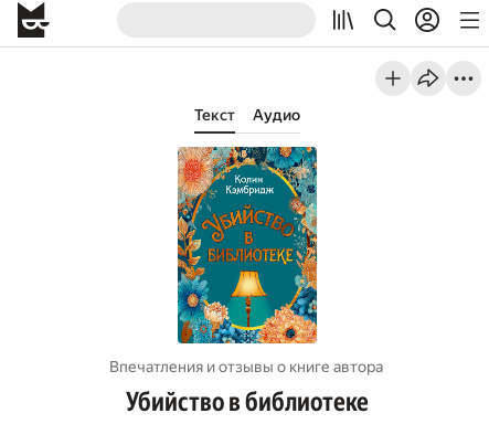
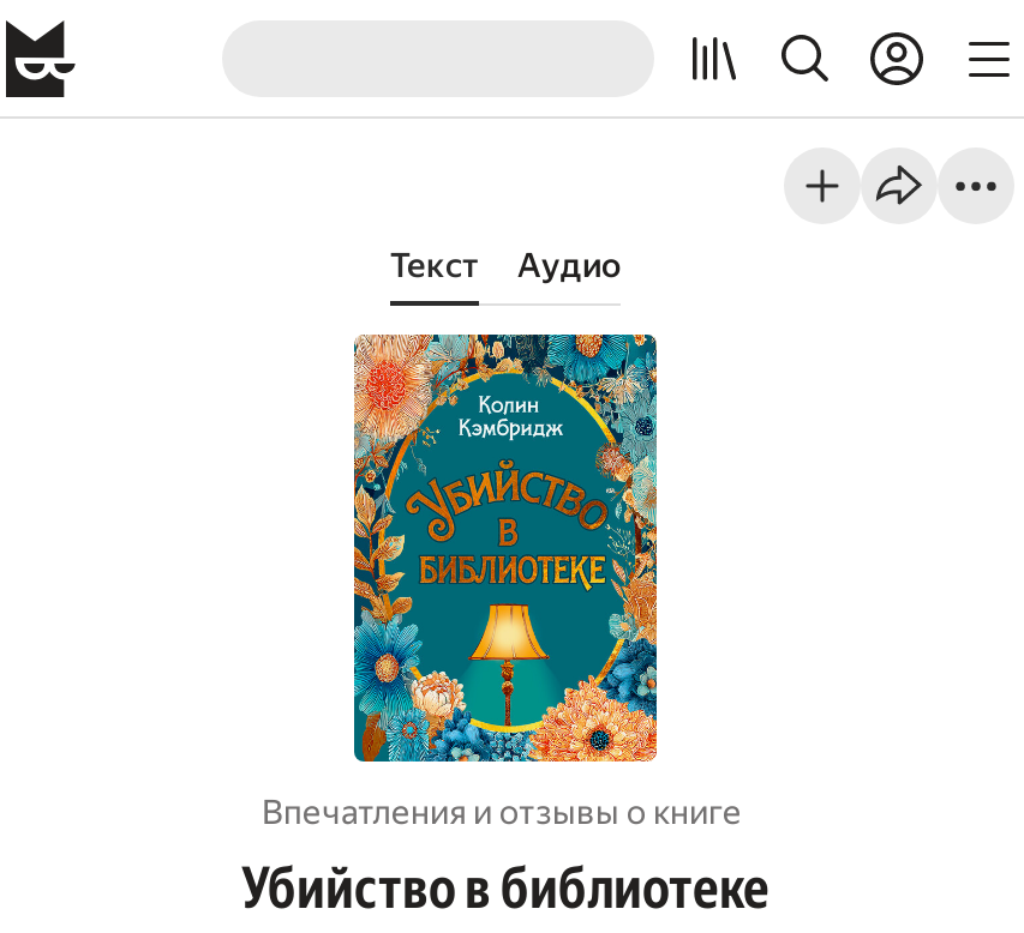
[109,358,382,375] Впечатления и отзывы о книге автора -> [262,793,742,831] Впечатления и отзывы о книге

